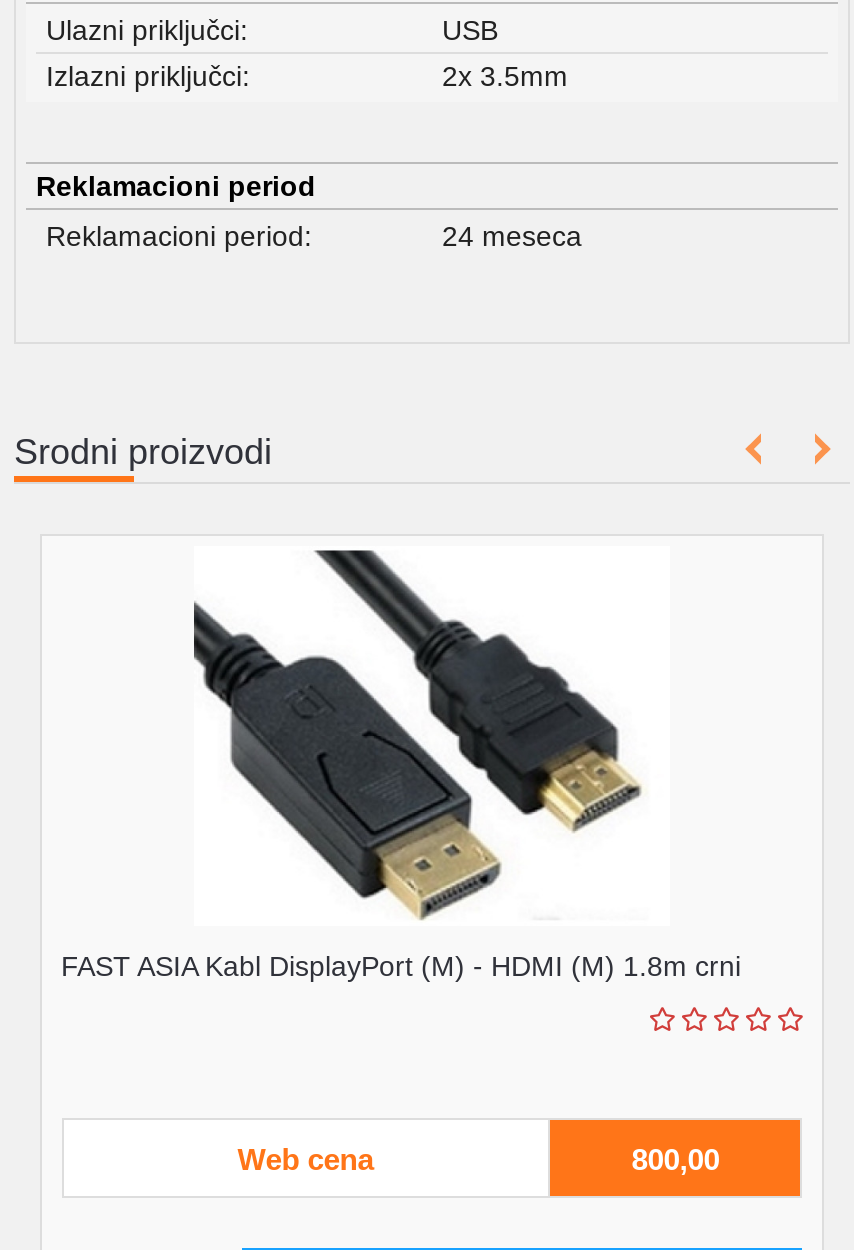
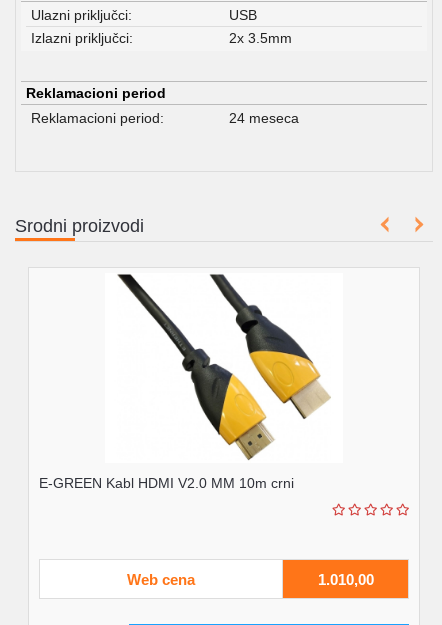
[61,548,741,982] [image] | FAST ASIA Kabl DisplayPort (M) - HDMI (M) 1.8m crni -> [38,273,329,491] [image] | E-GREEN Kabl HDMI V2.0 MM 10m crni
[631,1141,719,1175] 800,00 -> [318,570,374,587] 1.010,00

